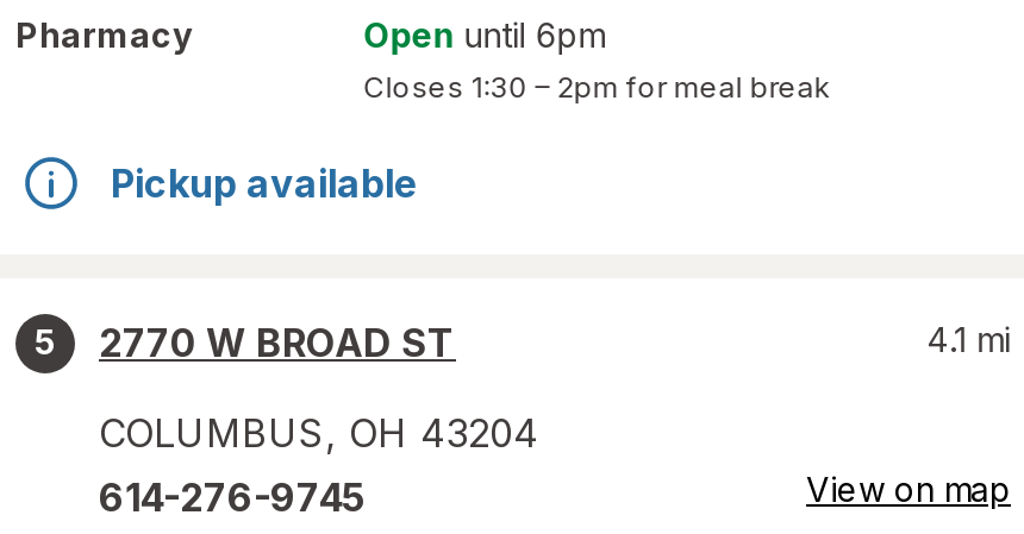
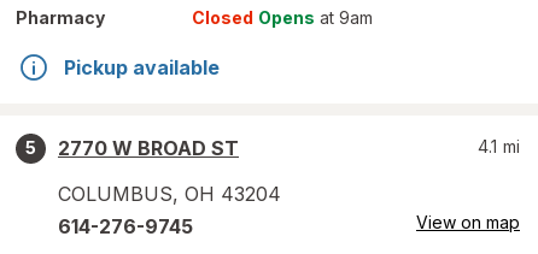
[364,14,831,105] Open until 6pm | Closes 1:30 – 2pm for meal break -> [192,7,373,28] Closed Opens at 9am

